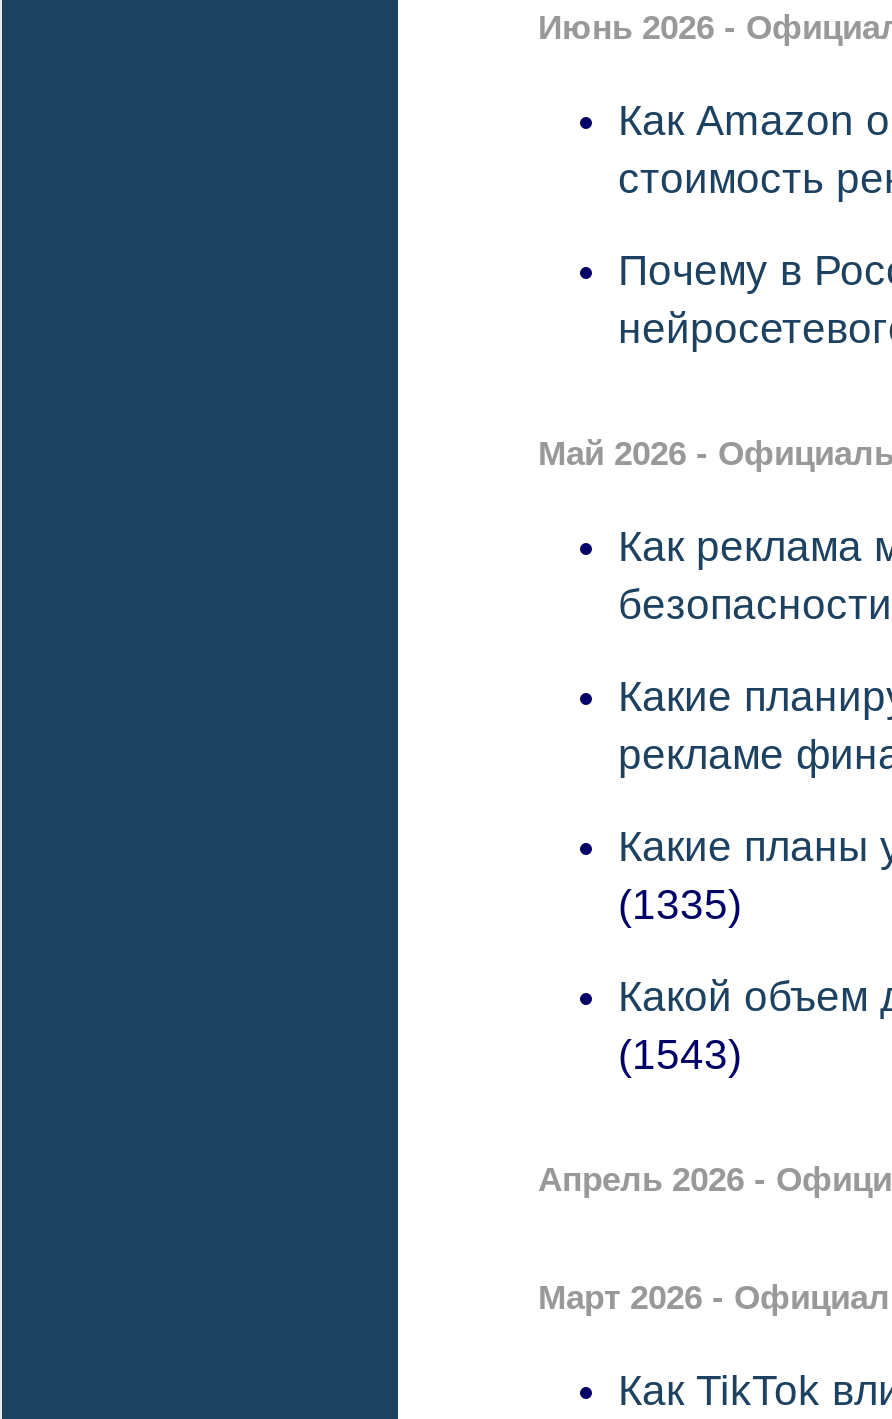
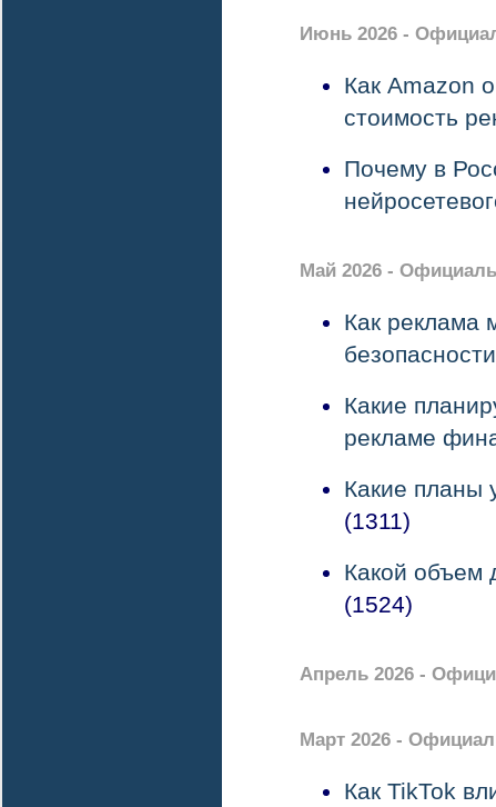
[618,881,742,927] (1335) -> [344,508,411,534] (1311)
[618,1031,742,1077] (1543) -> [344,591,413,617] (1524)

